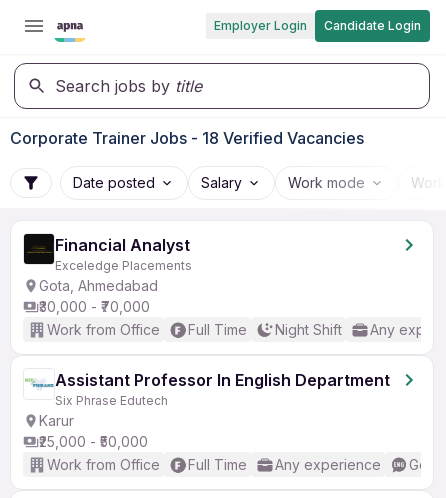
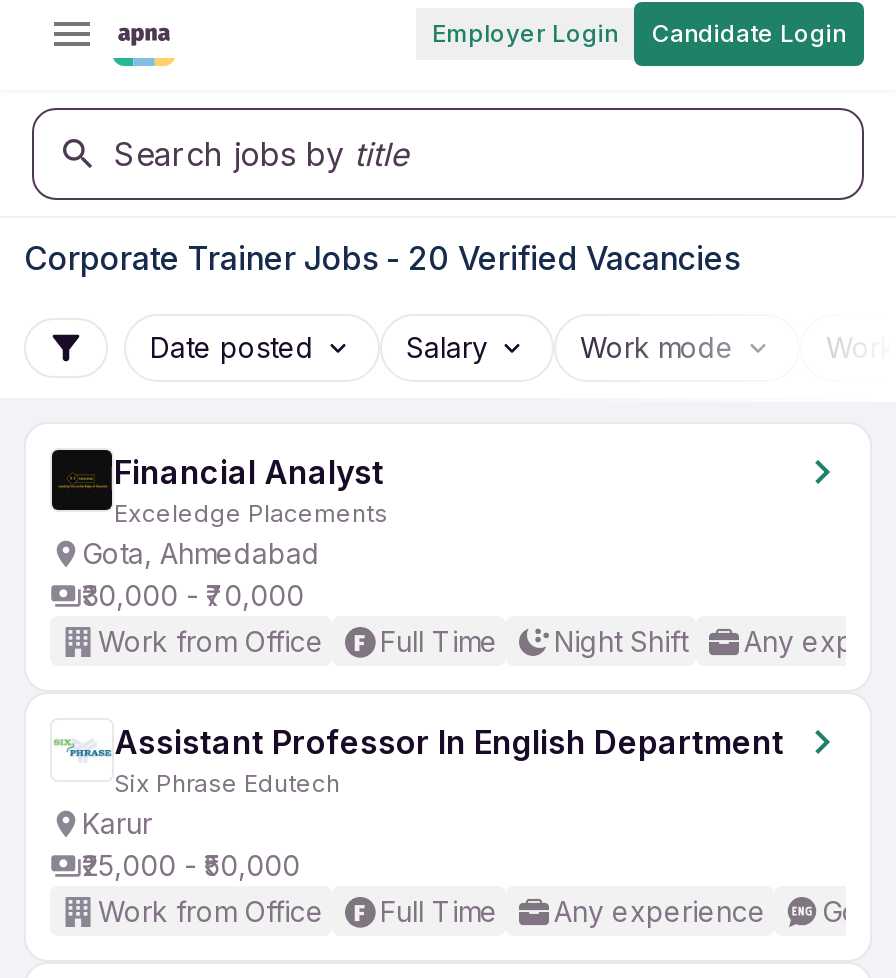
[10,128,364,148] Corporate Trainer Jobs - 18 Verified Vacancies -> [24,238,740,278] Corporate Trainer Jobs - 20 Verified Vacancies

